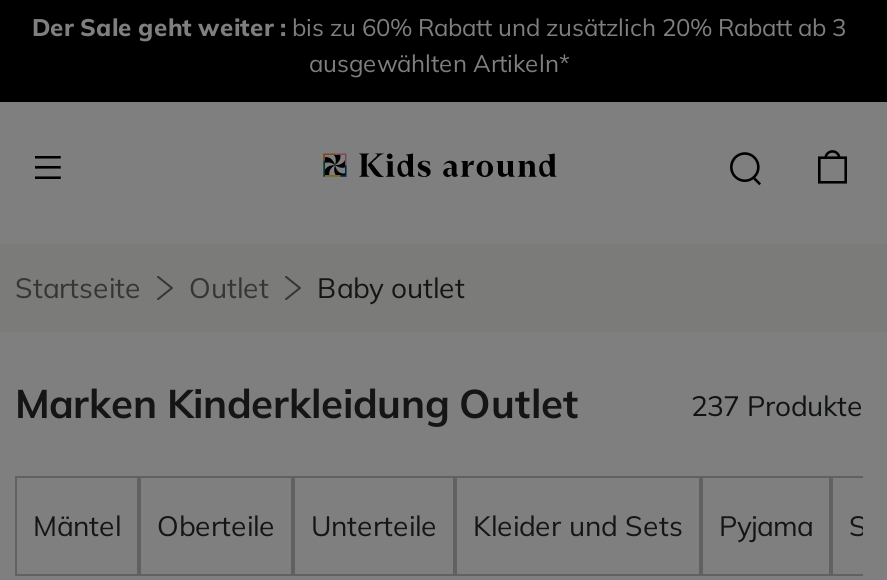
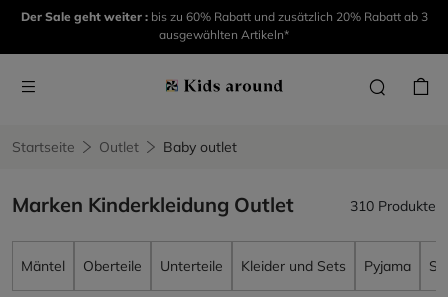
[691,388,863,424] 237 Produkte -> [350,197,436,215] 310 Produkte

